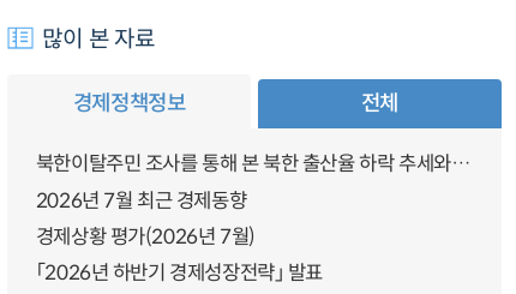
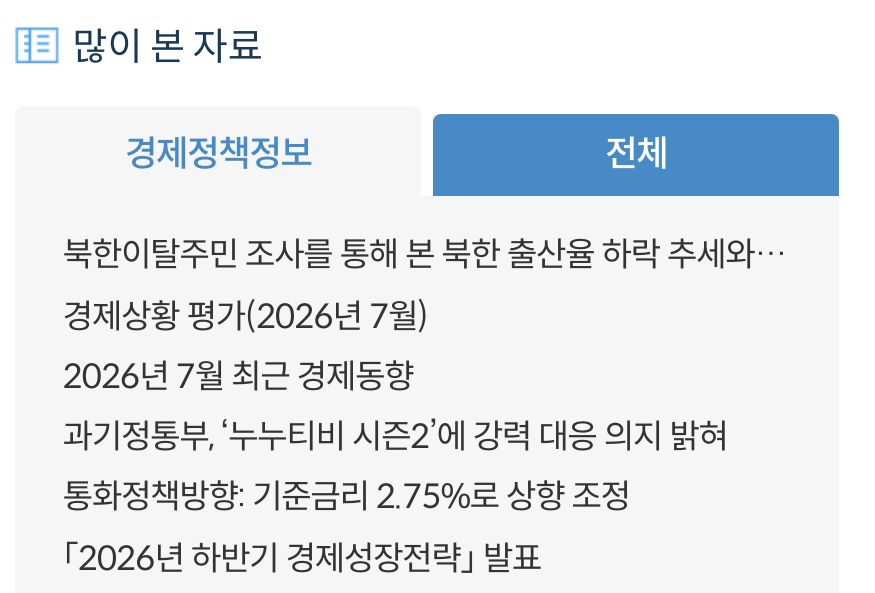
none -> [63,416,728,519] 과기정통부, ‘누누티비 시즌2’에 강력 대응 의지 밝혀 | 통화정책방향: 기준금리 2.75%로 상향 조정
moved [36,224,255,249] -> [63,295,428,337]: 경제상황 평가(2026년 7월)

